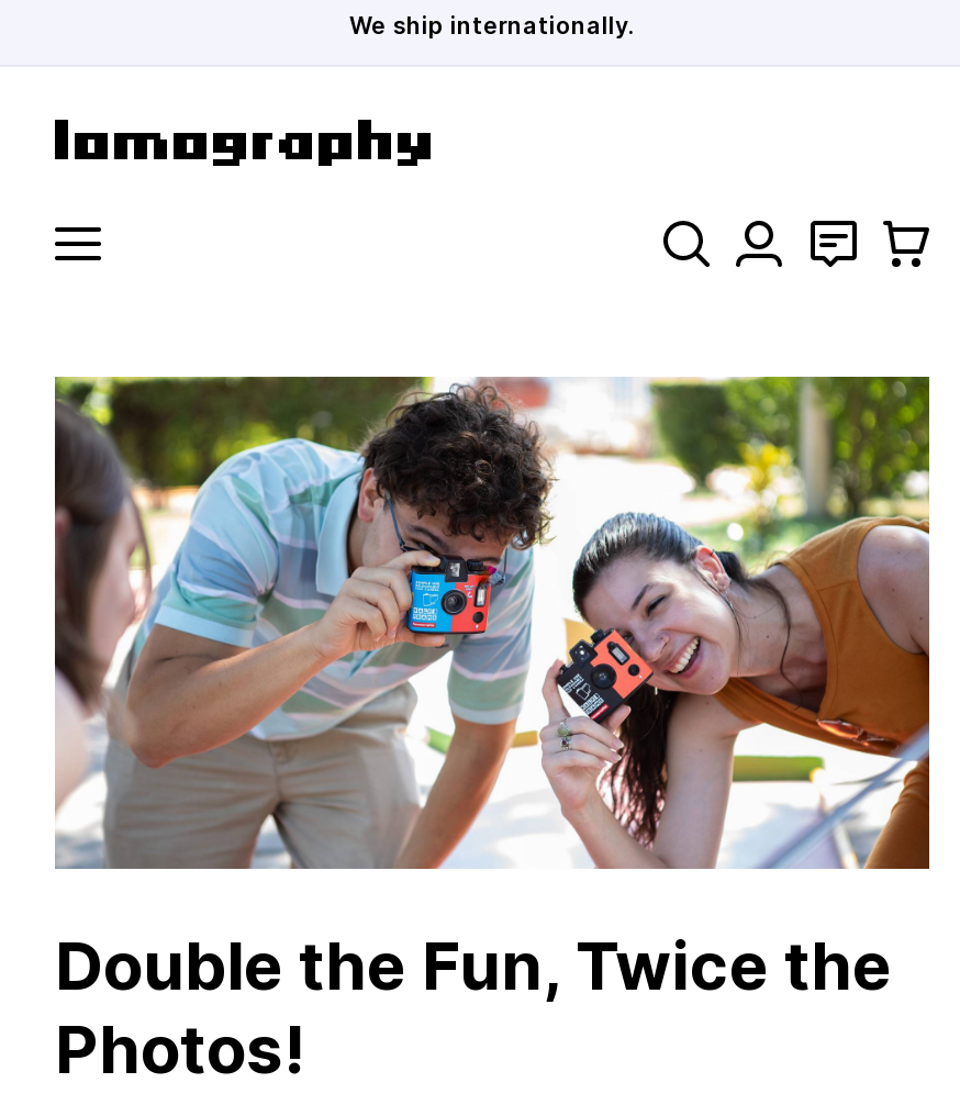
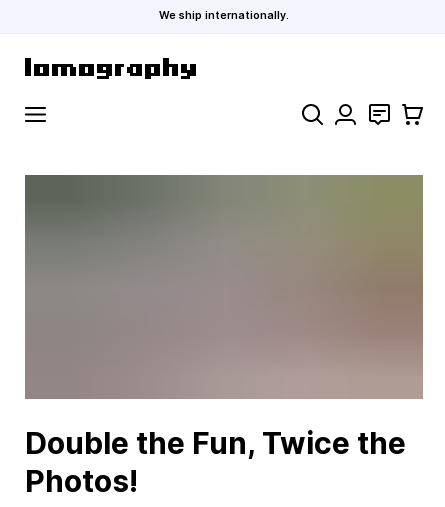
[55,375,929,869] [image] -> [25,174,423,400] [image]

